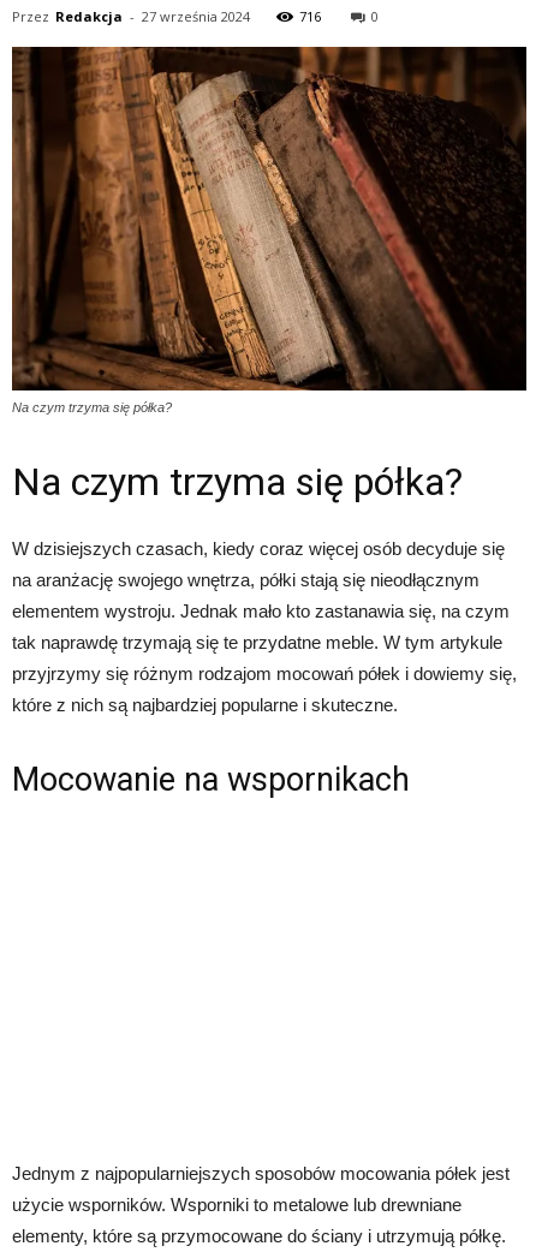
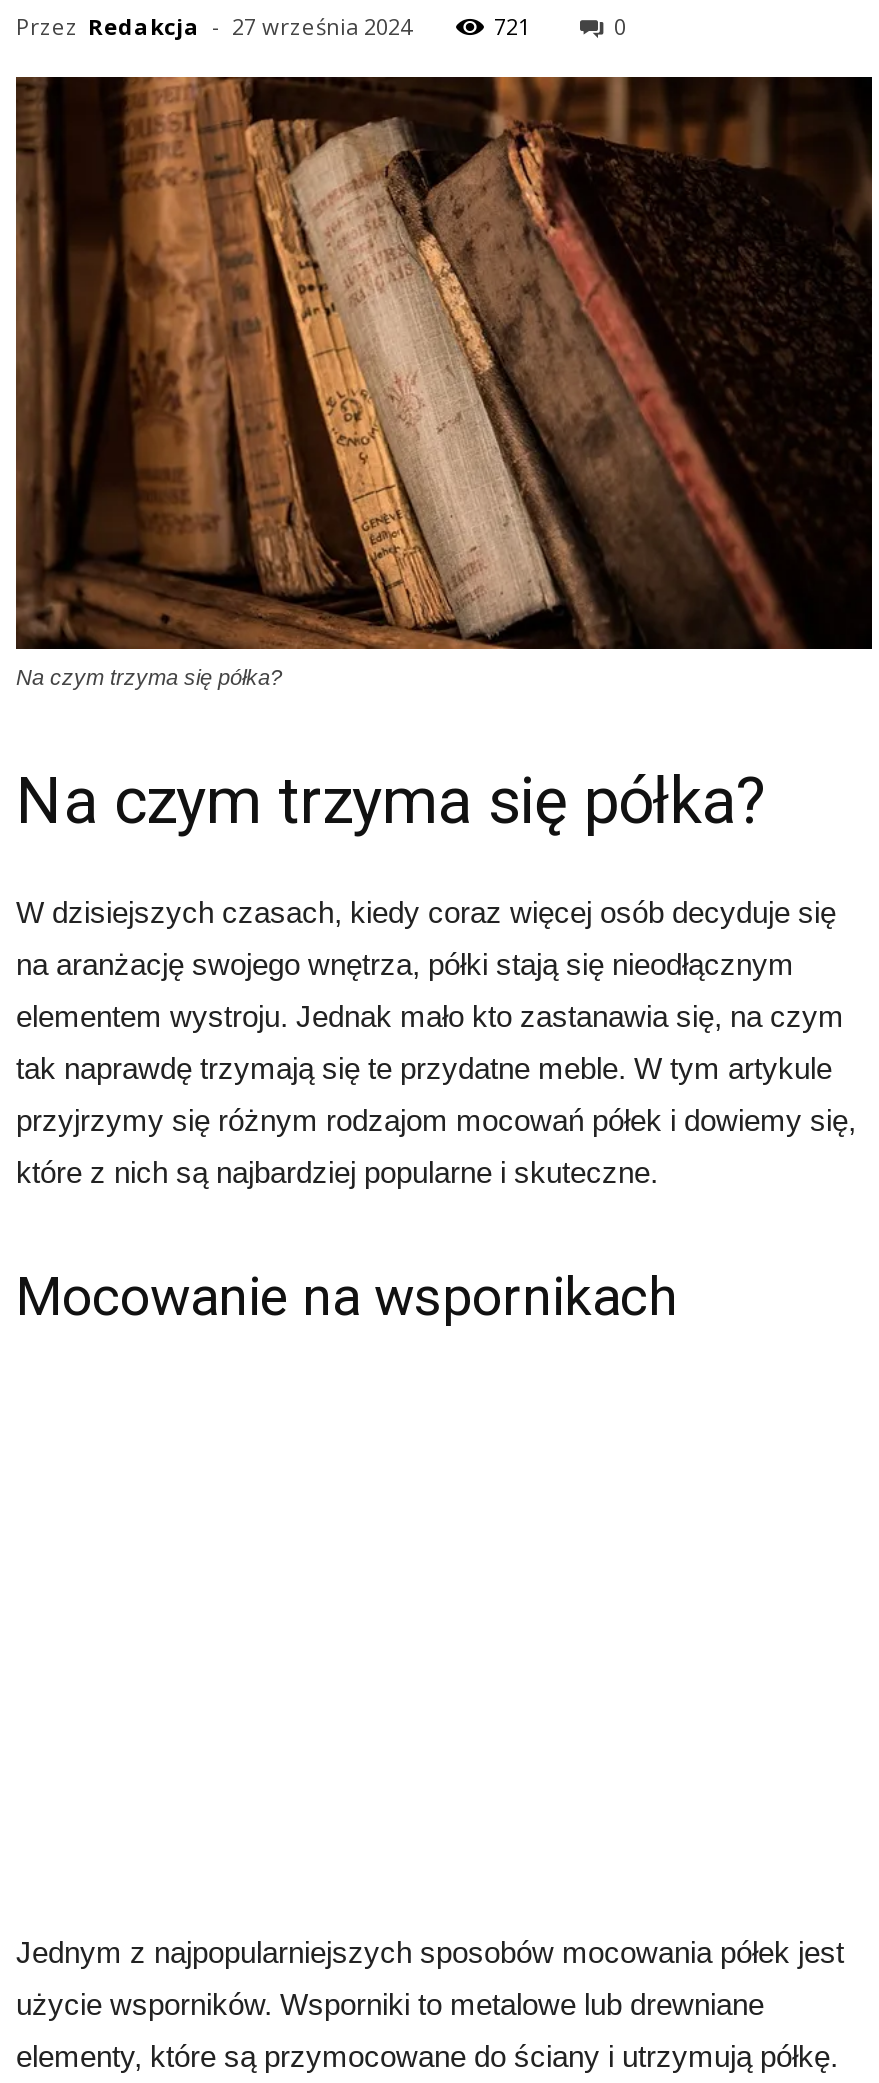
[299,7,321,25] 716 -> [494,11,530,41] 721

